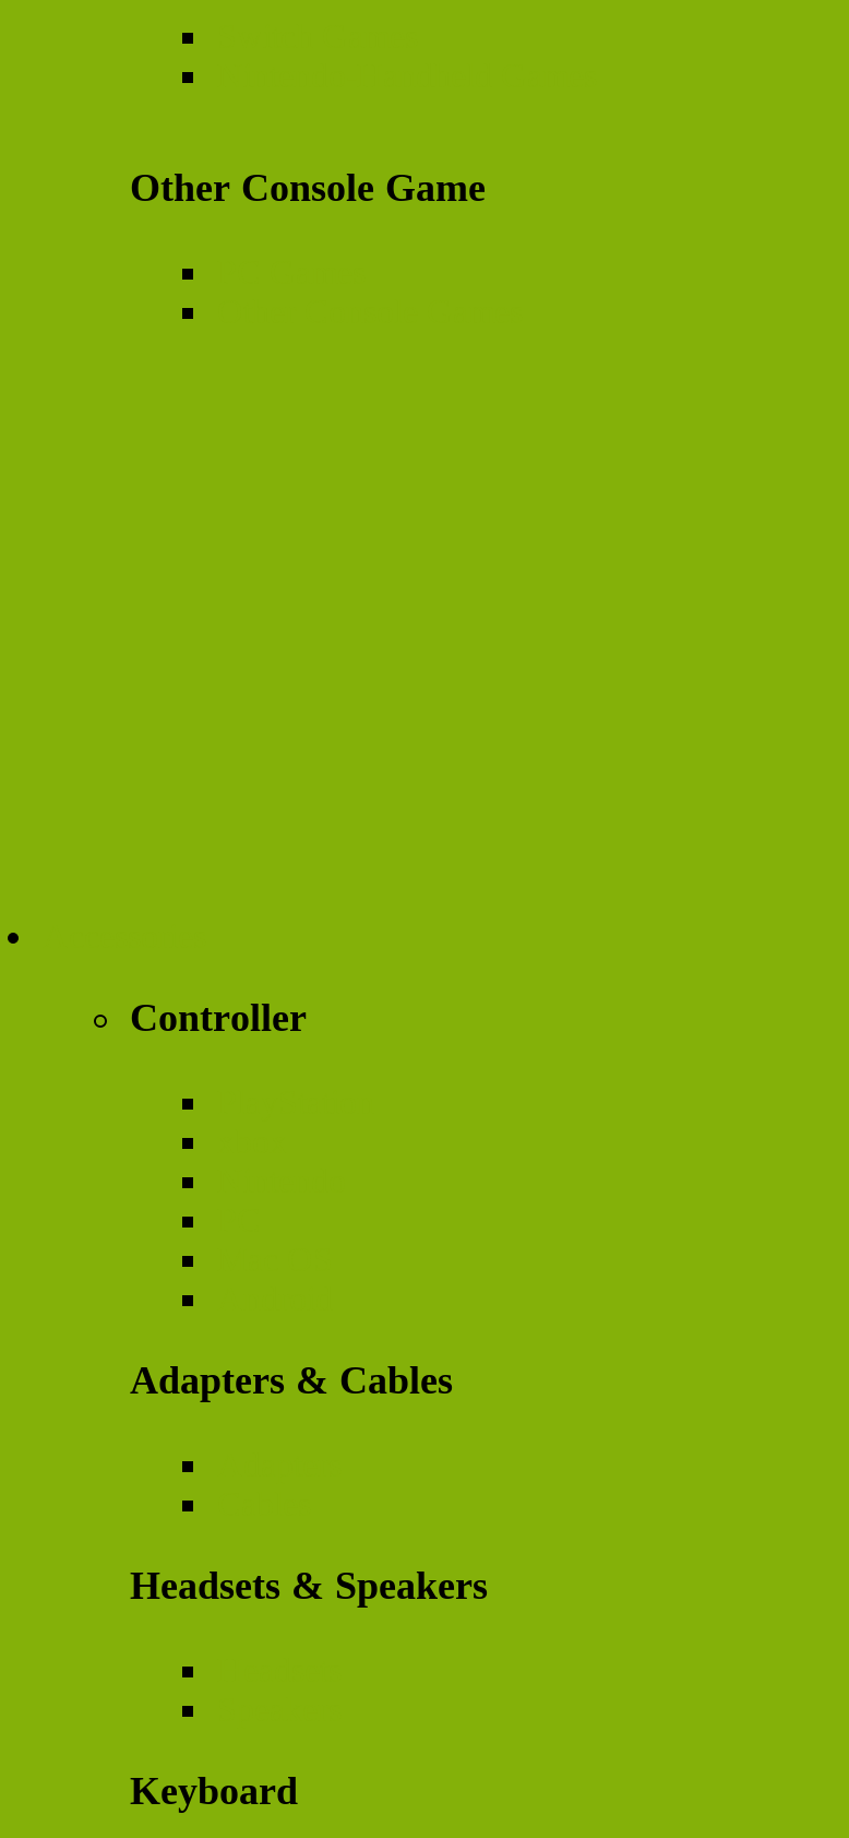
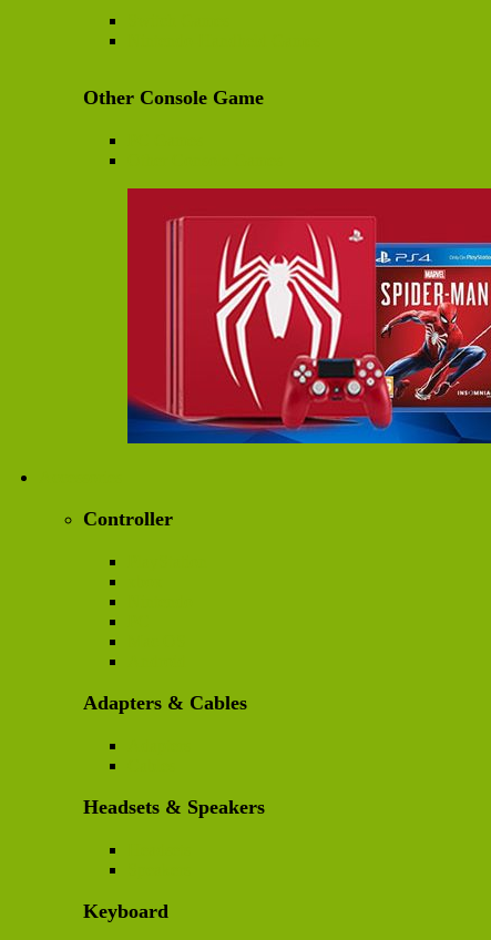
none -> [126,187,488,445] [image]

